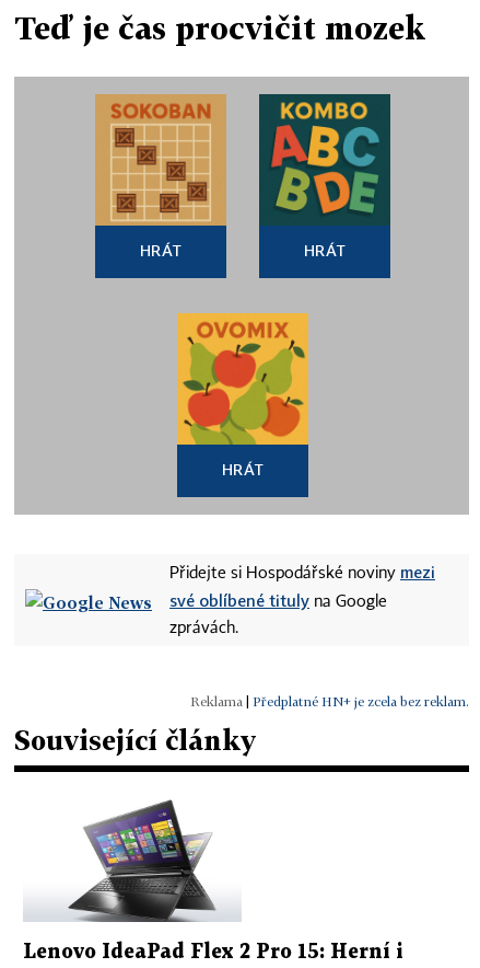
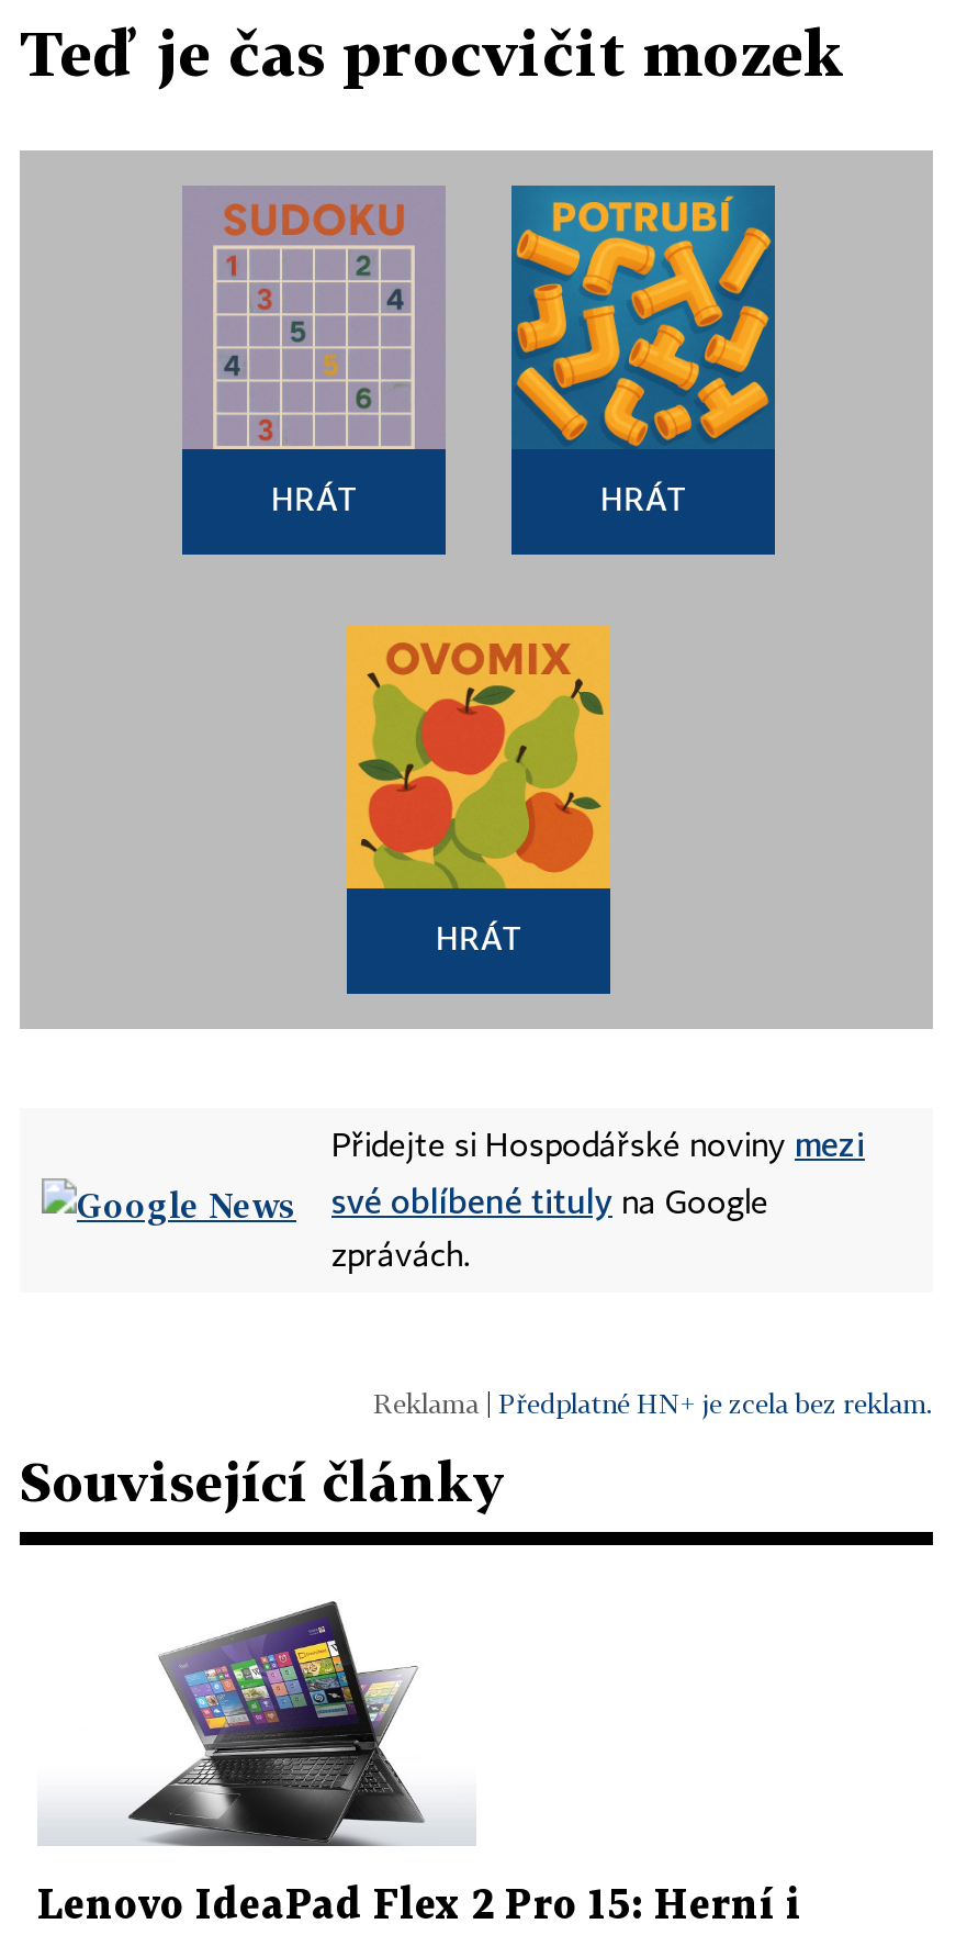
[95,94,226,226] [image] -> [184,188,443,449] [image]
[259,94,390,226] [image] -> [511,186,775,449] [image]

